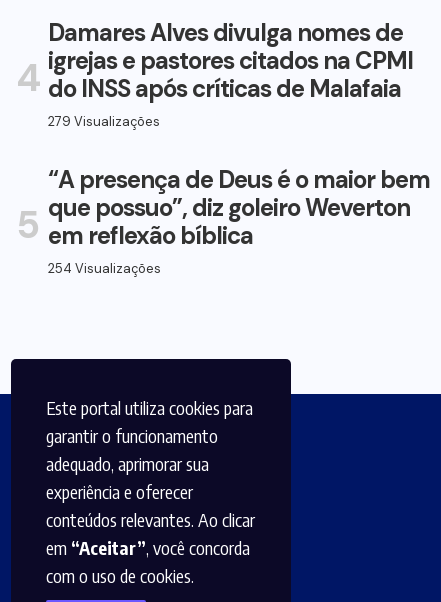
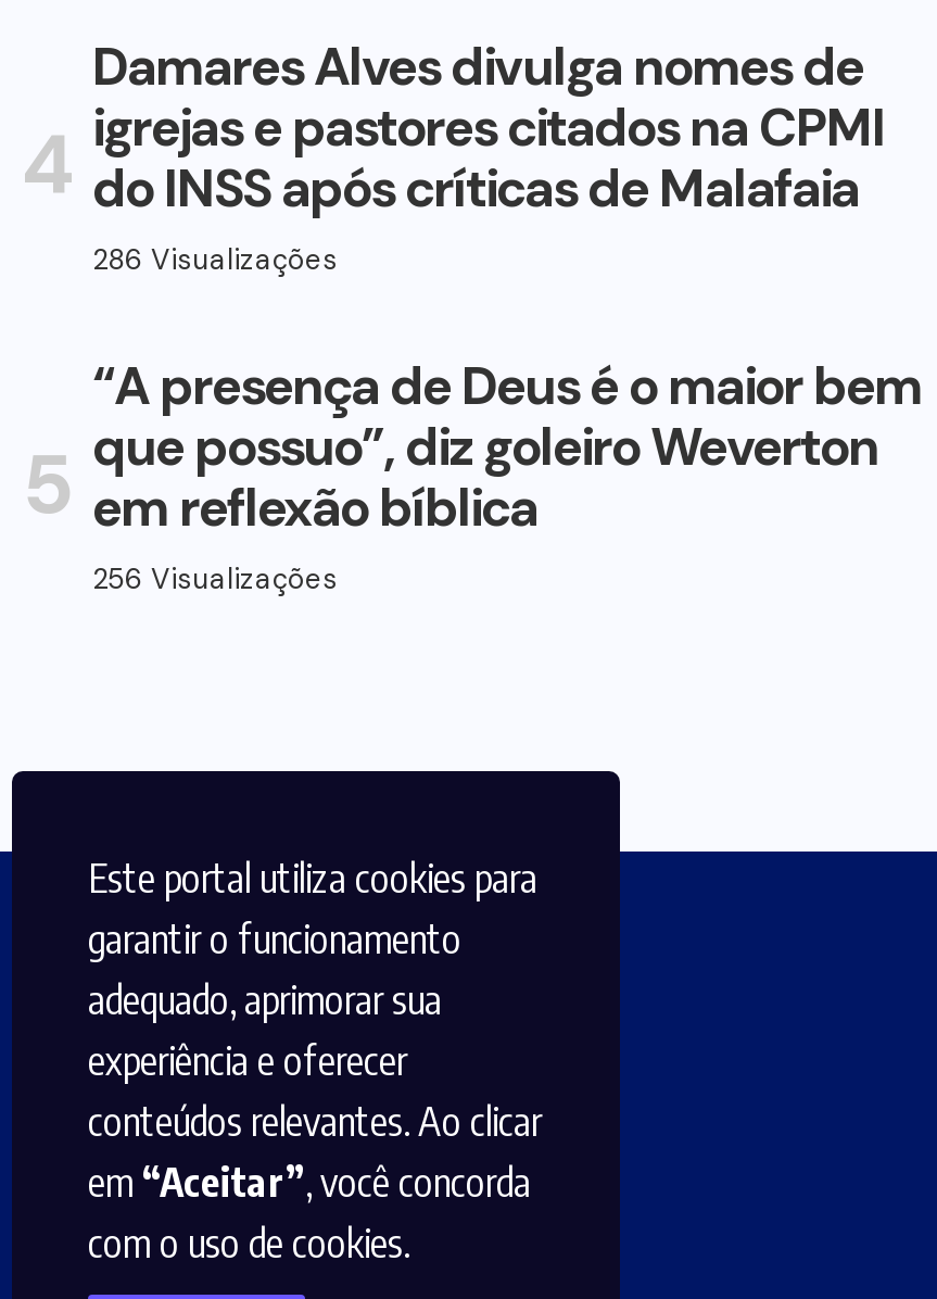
[48,113,160,130] 279 Visualizações -> [92,242,338,279] 286 Visualizações
[48,260,161,277] 254 Visualizações -> [92,561,338,598] 256 Visualizações

